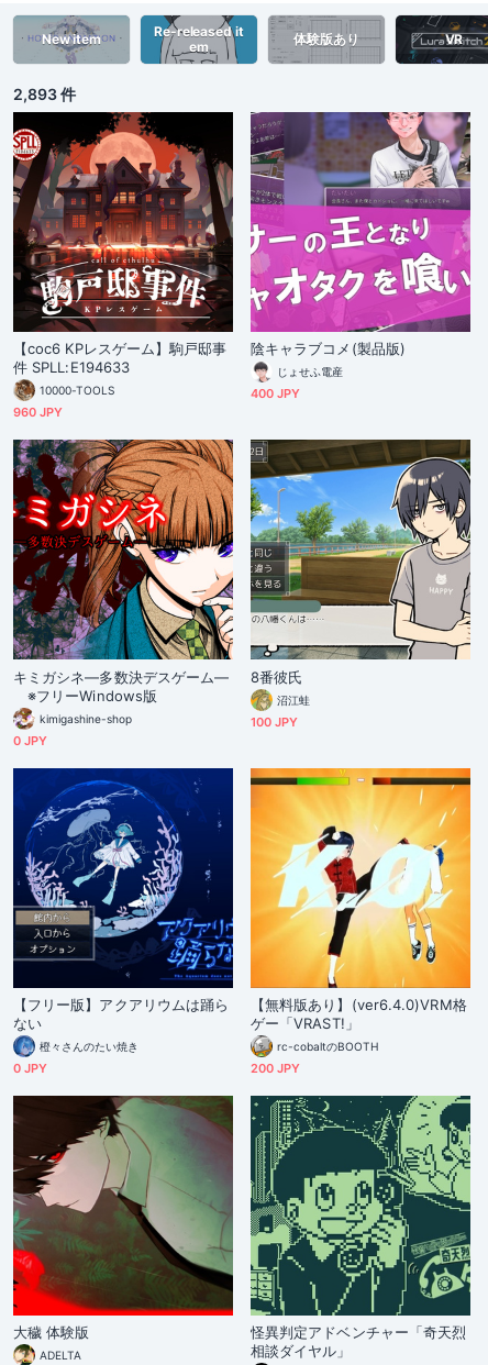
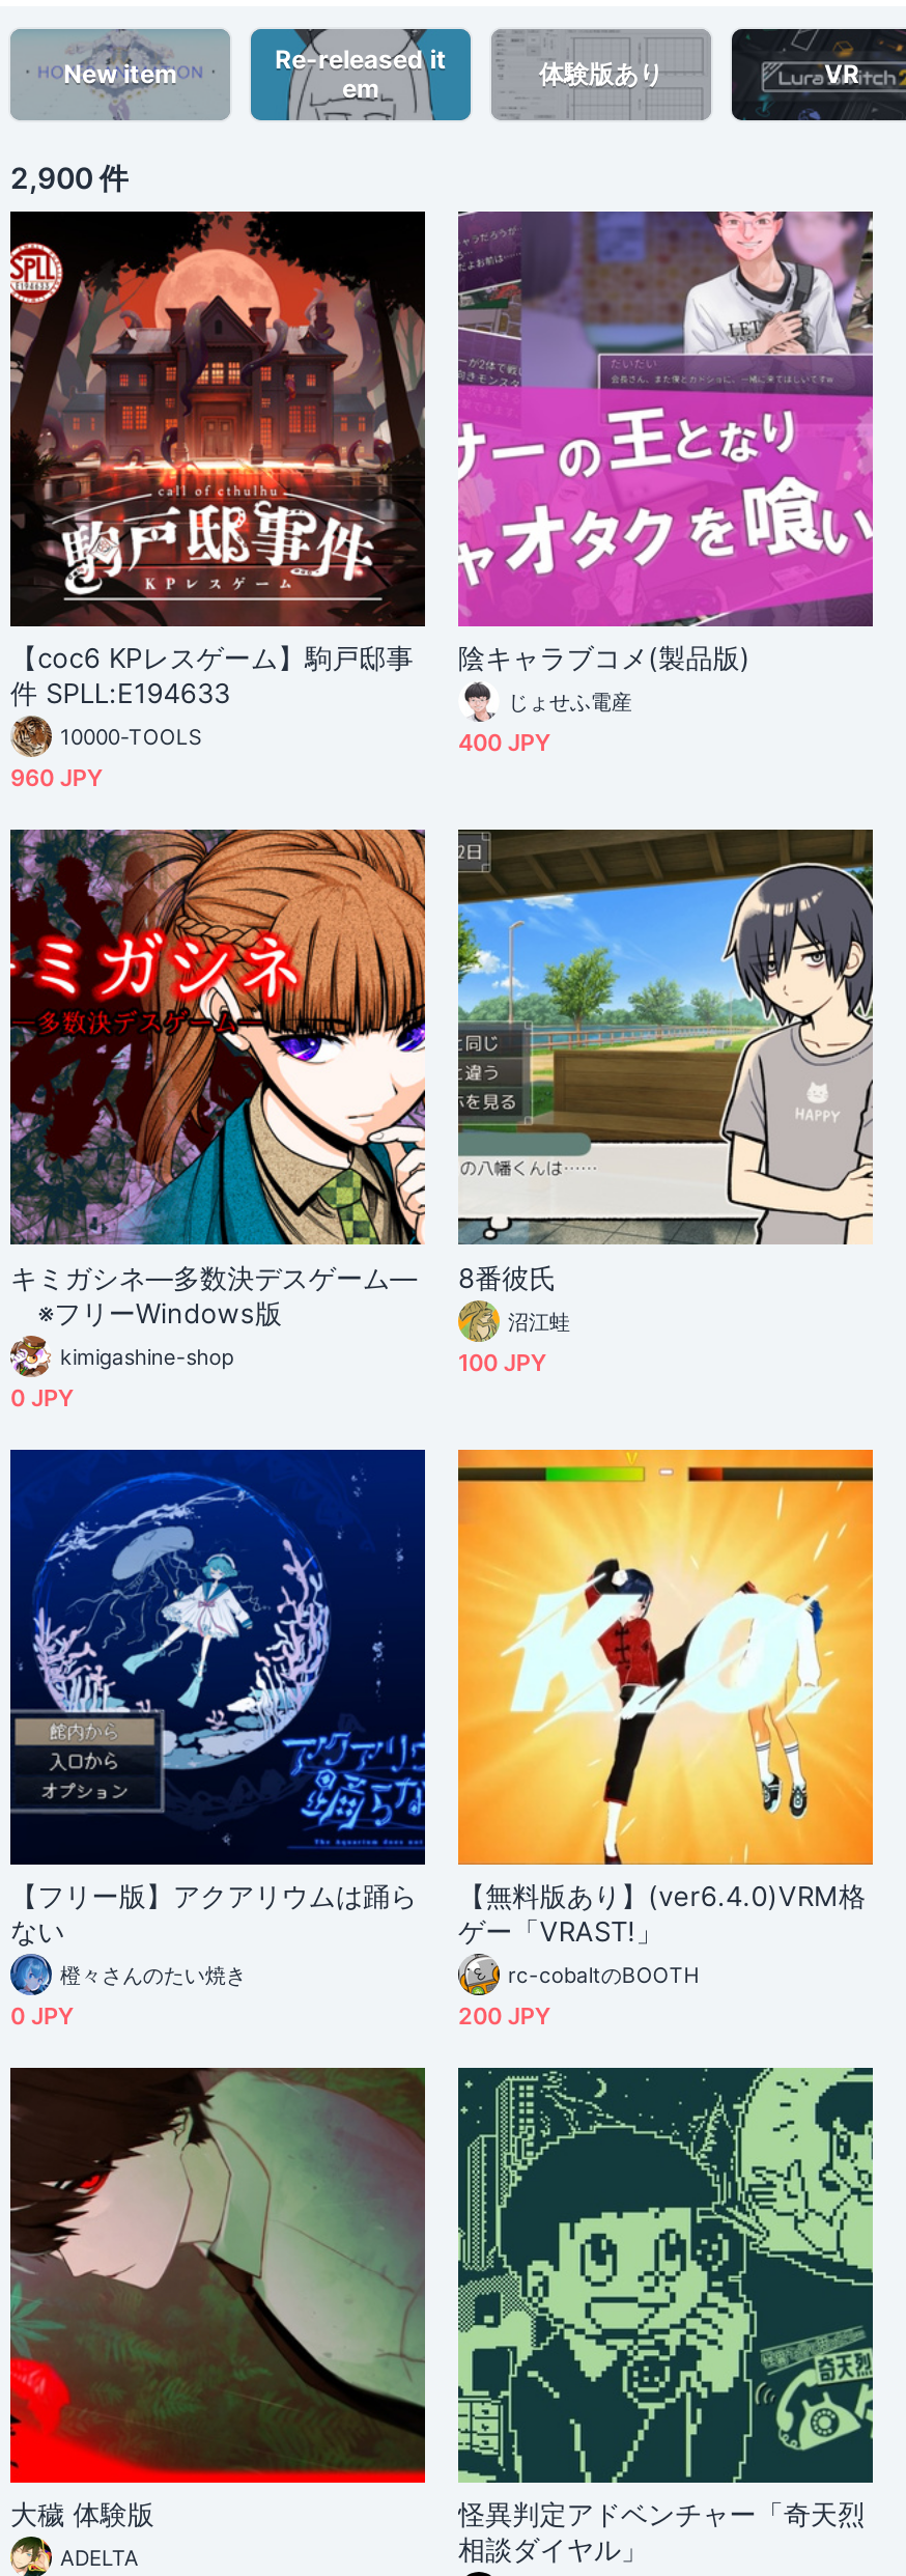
[13,84,76,103] 2,893 件 -> [10,159,128,195] 2,900 件

